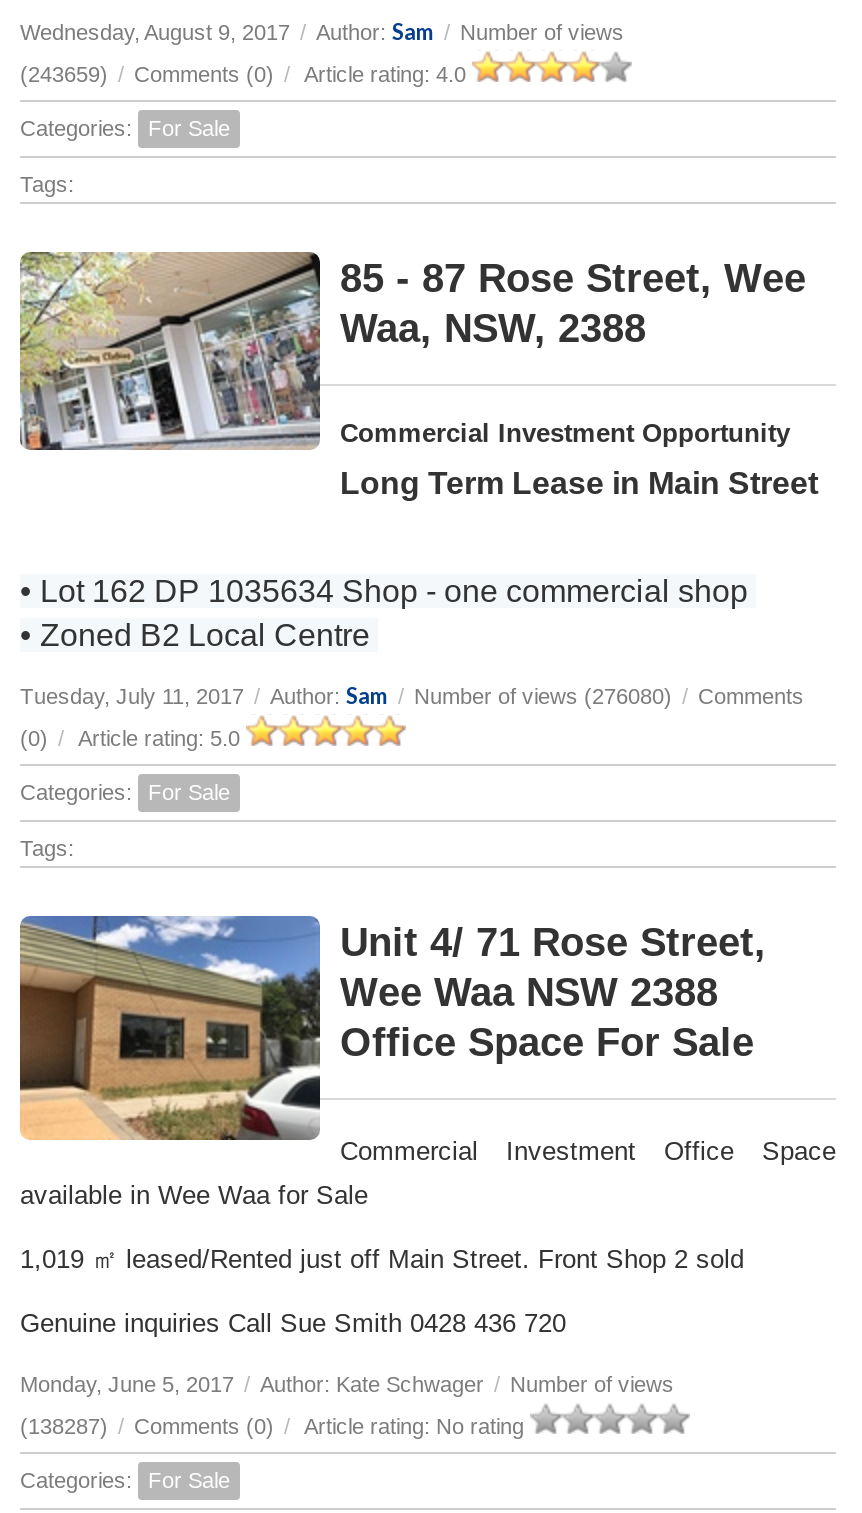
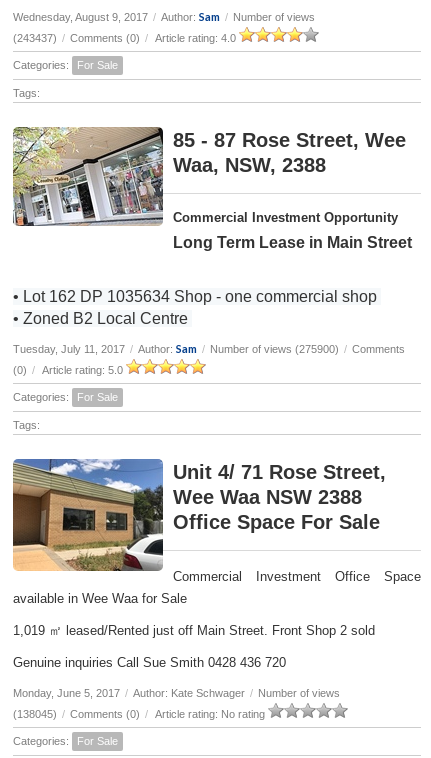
[20,62,472,86] (243659) / Comments (0) / Article rating: 4.0 -> [13,32,239,44] (243437) / Comments (0) / Article rating: 4.0
[20,682,804,708] Tuesday, July 11, 2017 / Author: Sam / Number of views (276080) / Comments -> [13,342,405,355] Tuesday, July 11, 2017 / Author: Sam / Number of views (275900) / Comments
[20,1414,530,1438] (138287) / Comments (0) / Article rating: No rating -> [13,708,268,720] (138045) / Comments (0) / Article rating: No rating

